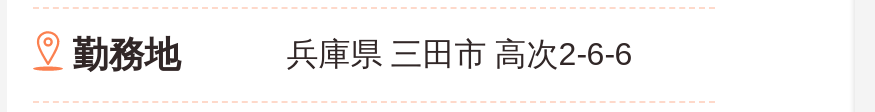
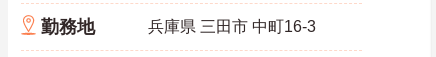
[286,36,632,70] 兵庫県 三田市 高次2-6-6 -> [148,17,316,34] 兵庫県 三田市 中町16‐3

